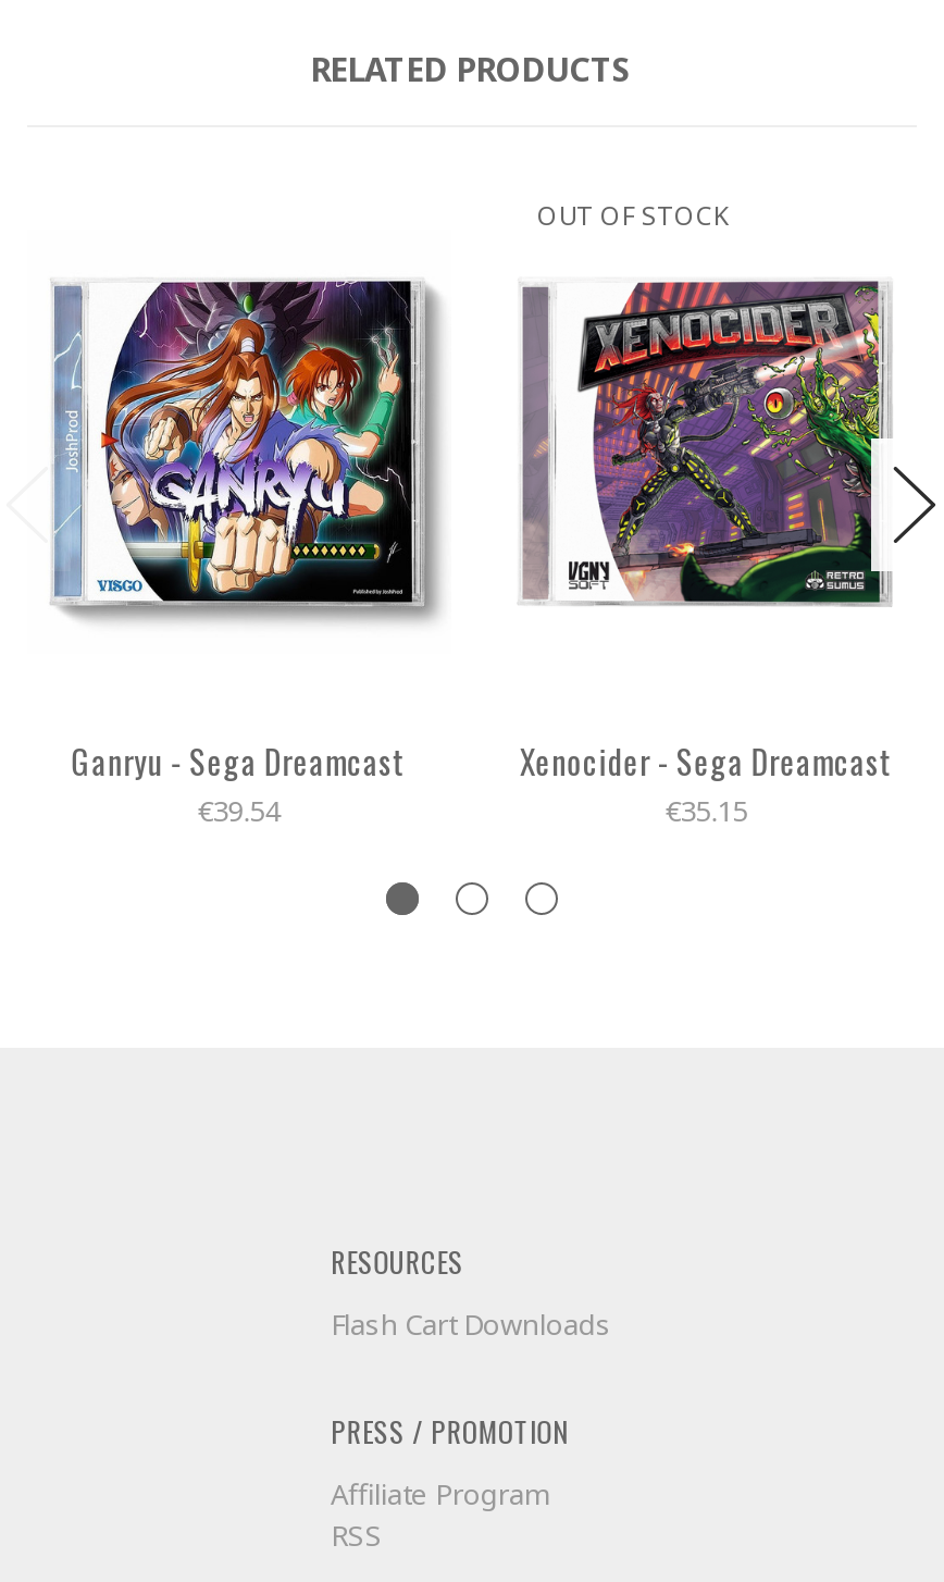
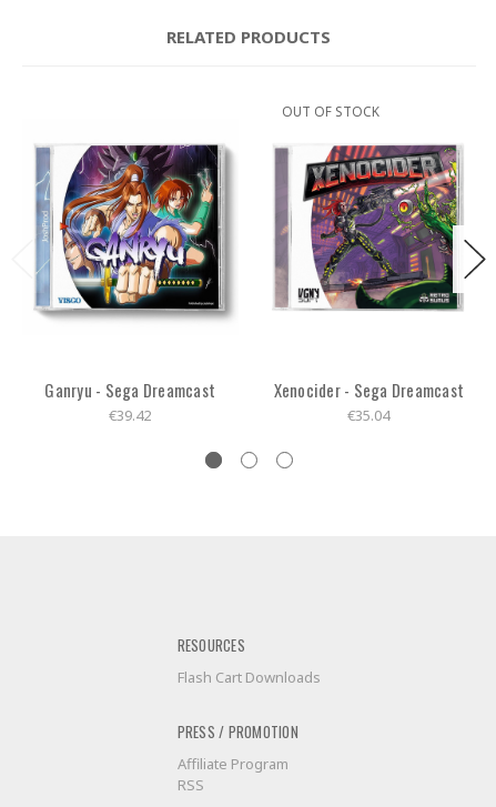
[197,790,280,829] €39.54 -> [109,405,151,425] €39.42
[665,790,748,829] €35.15 -> [348,405,390,425] €35.04

